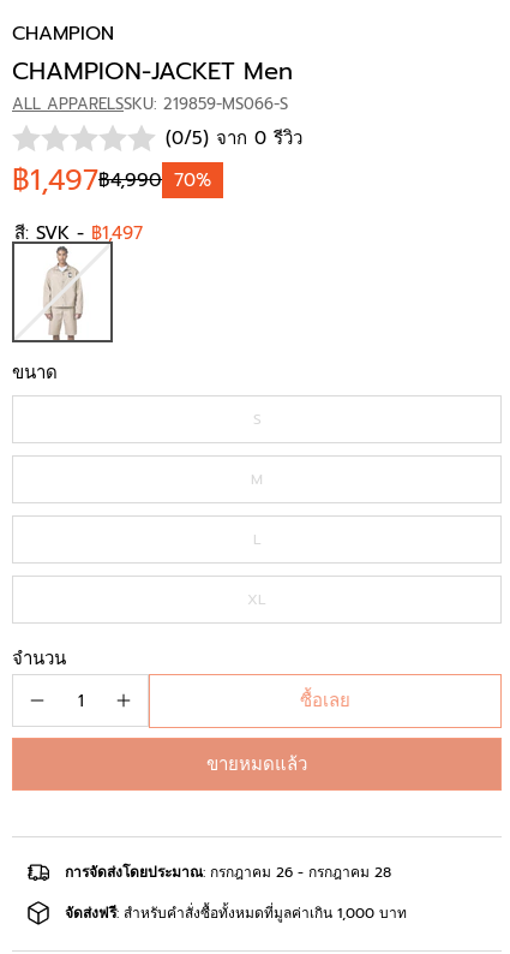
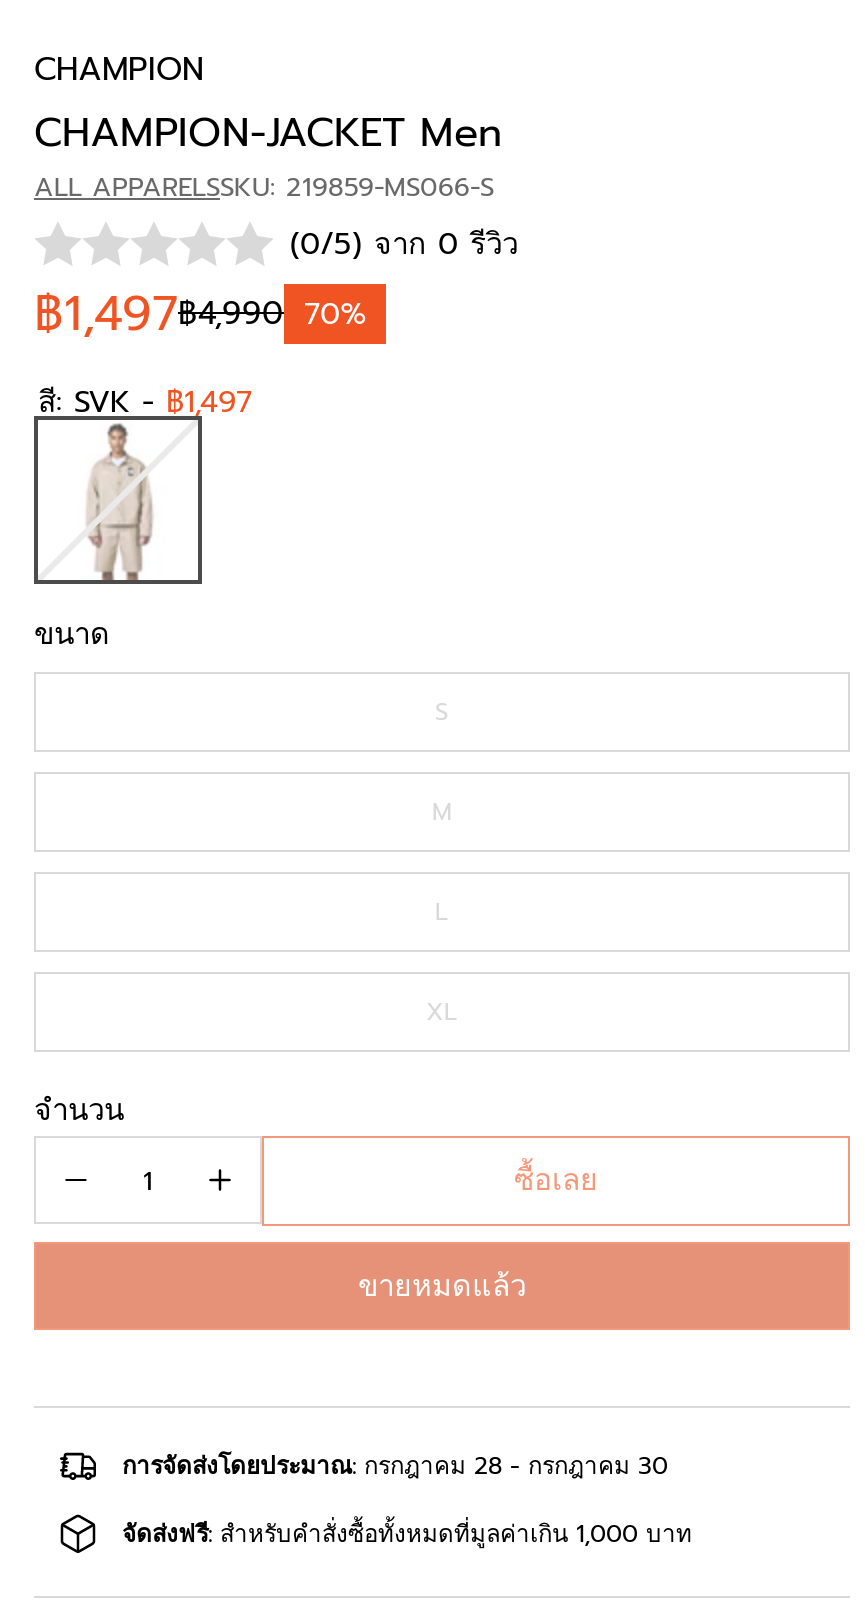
[65,861,391,883] การจัดส่งโดยประมาณ: กรกฎาคม 26 - กรกฎาคม 28 -> [122,1448,668,1484] การจัดส่งโดยประมาณ: กรกฎาคม 28 - กรกฎาคม 30

